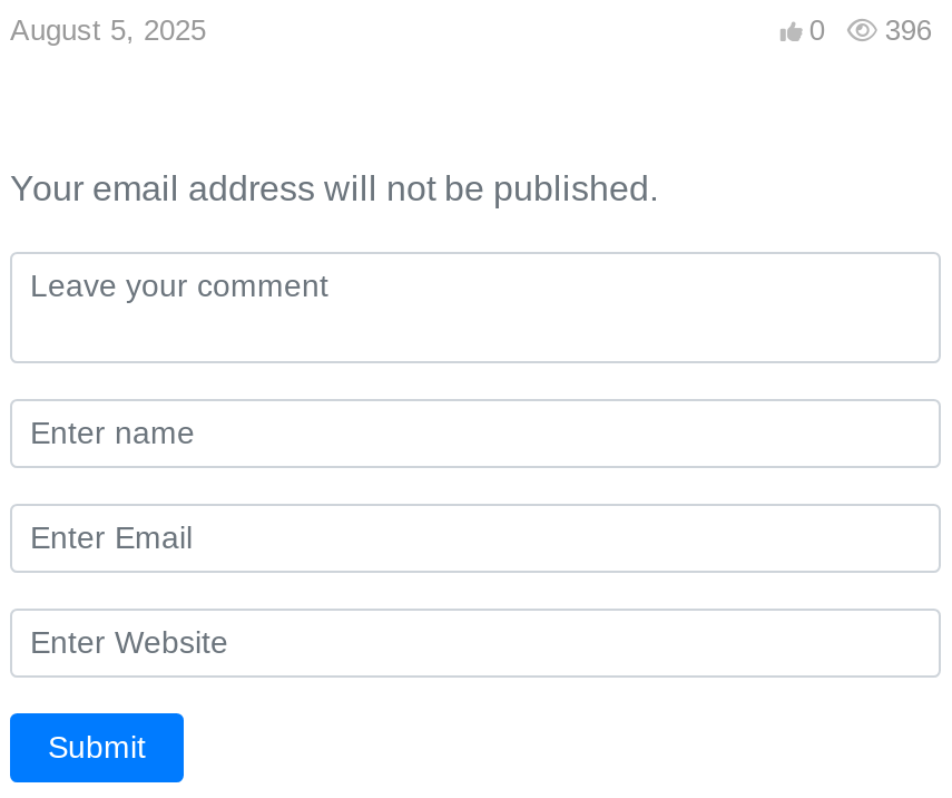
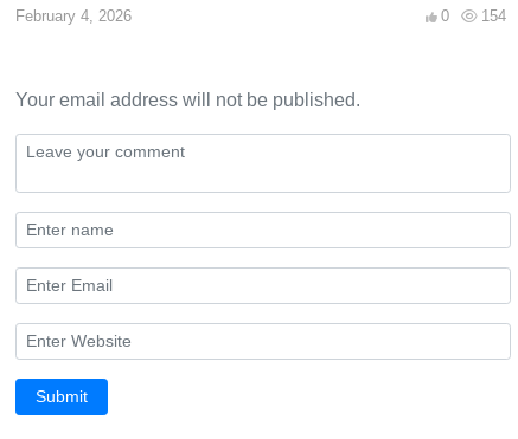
[10,13,932,47] August 5, 2025 | 396 -> [15,7,506,25] February 4, 2026 | 154

